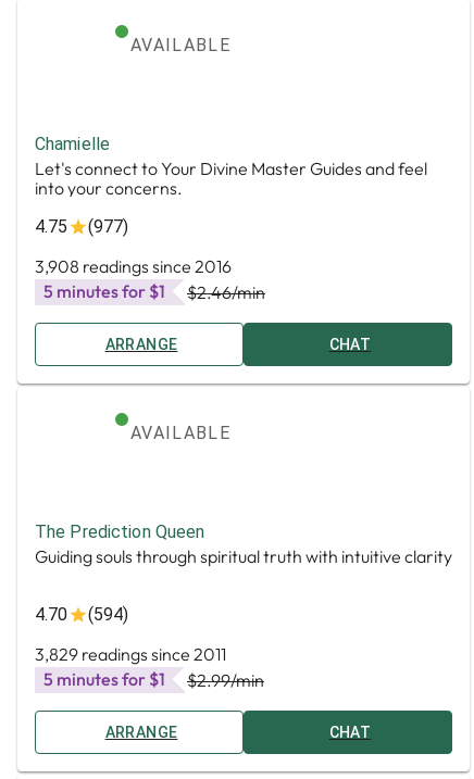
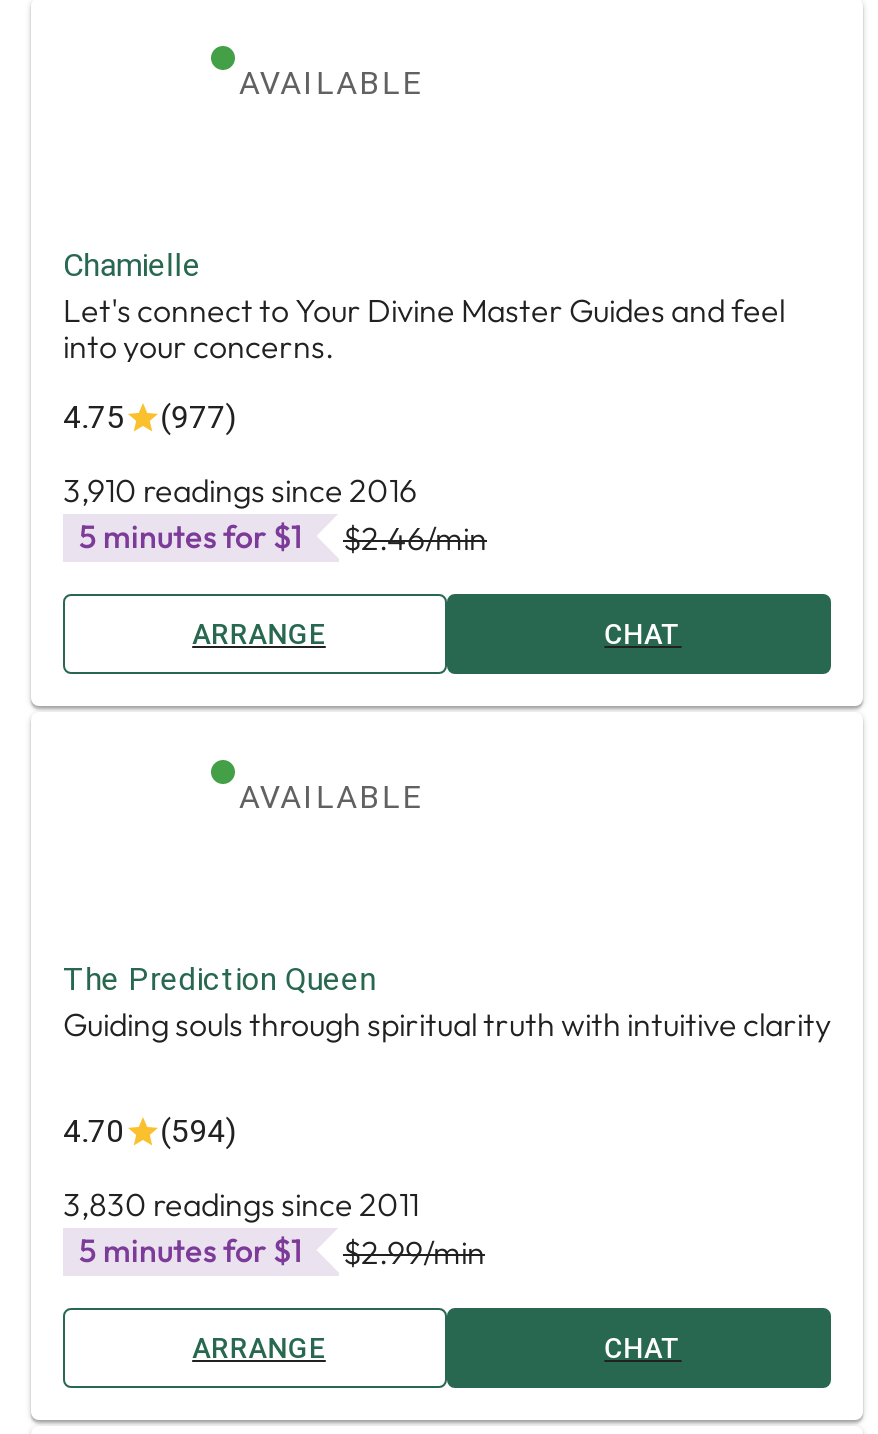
[35,255,232,277] 3,908 readings since 2016 -> [63,470,417,510] 3,910 readings since 2016
[35,643,226,665] 3,829 readings since 2011 -> [63,1184,419,1224] 3,830 readings since 2011

